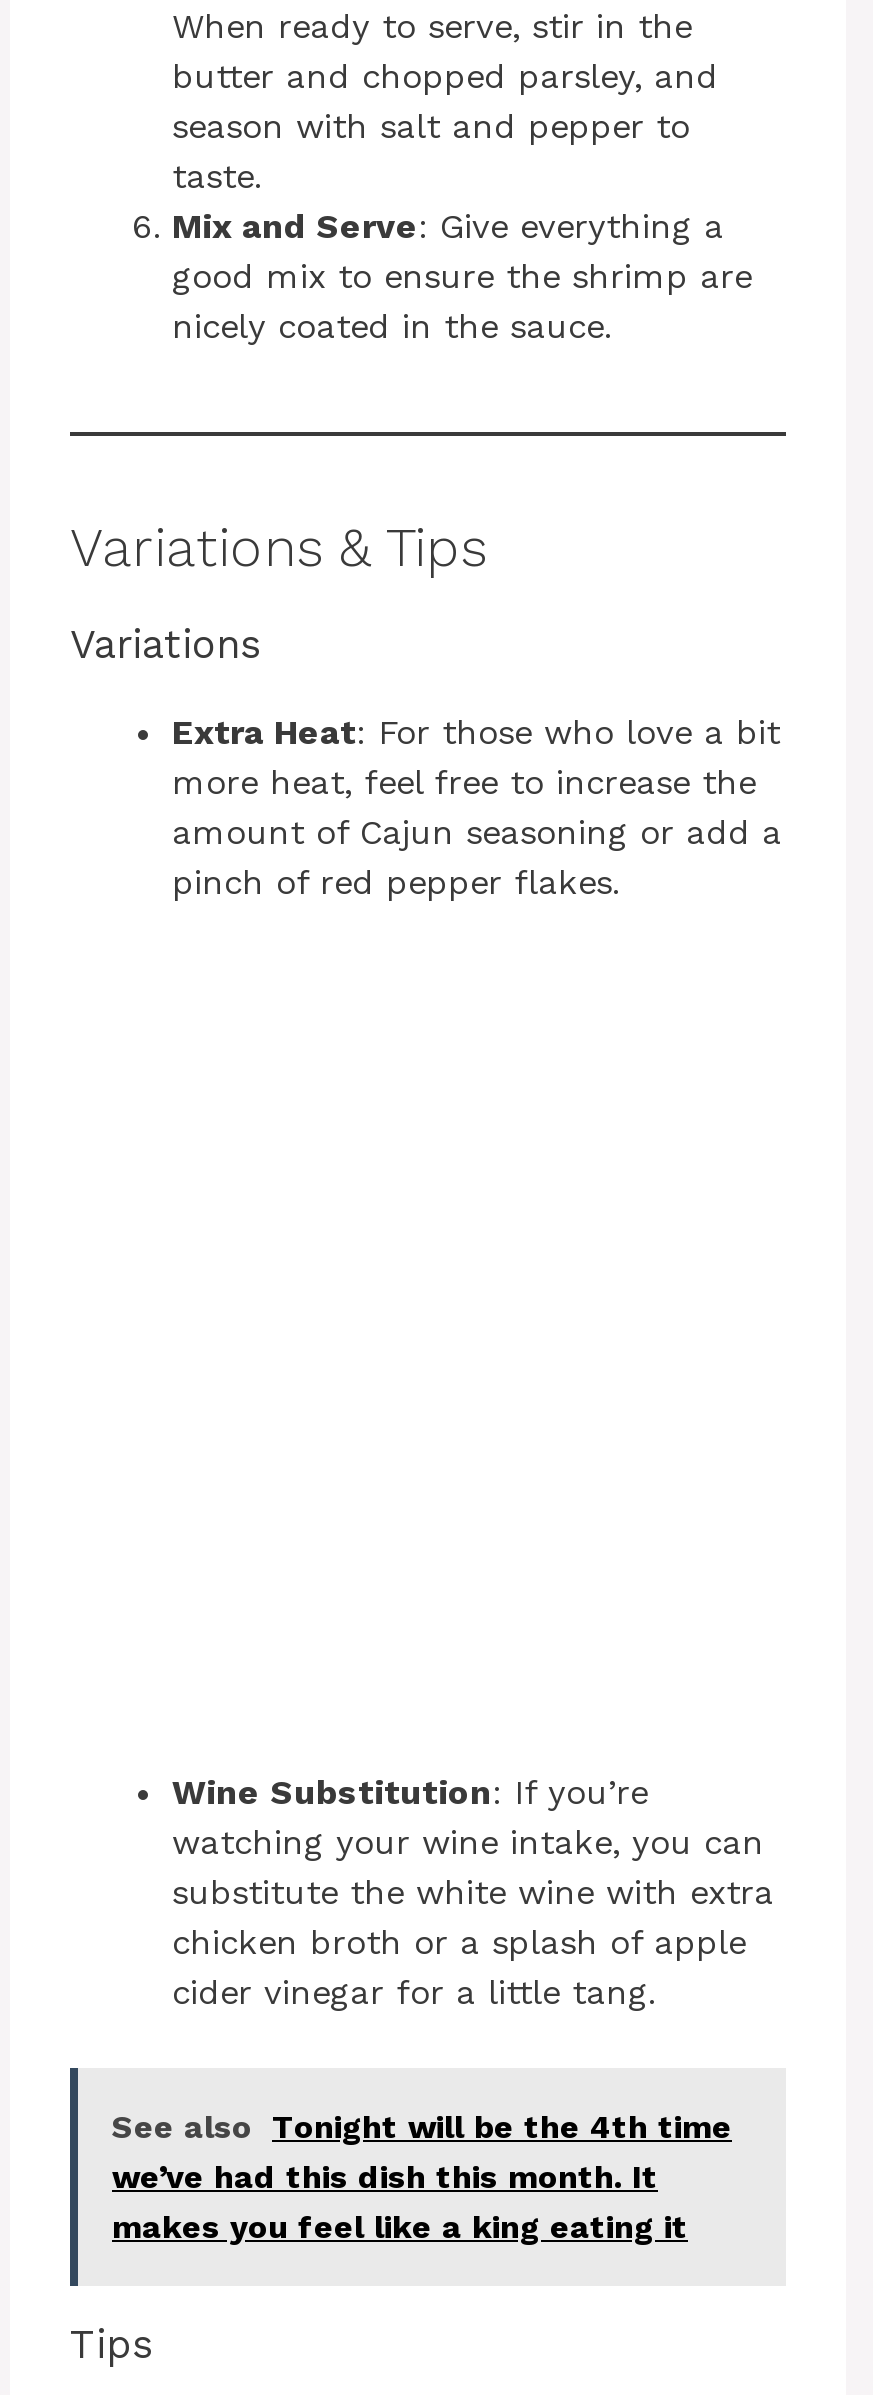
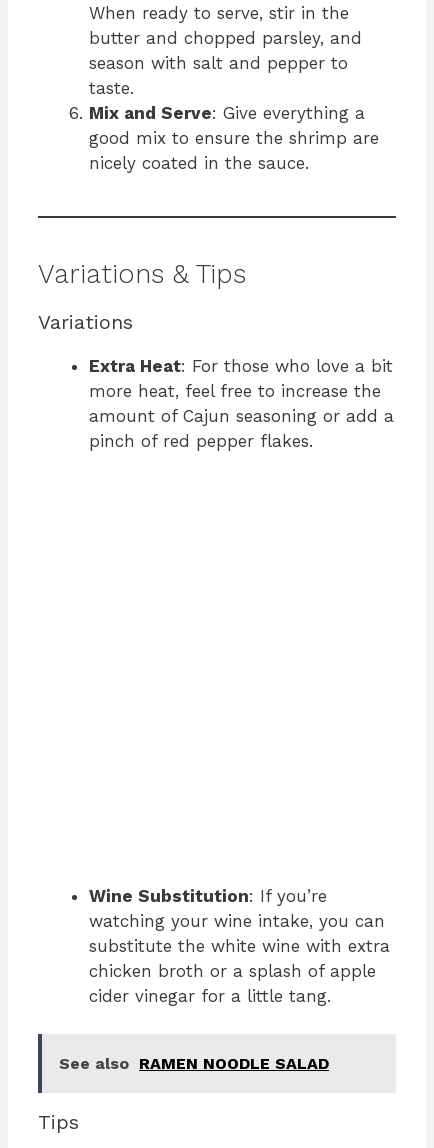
[112,2109,732,2247] See also Tonight will be the 4th time | we’ve had this dish this month. It | makes you feel like a king eating it -> [59,1054,329,1073] See also RAMEN NOODLE SALAD

